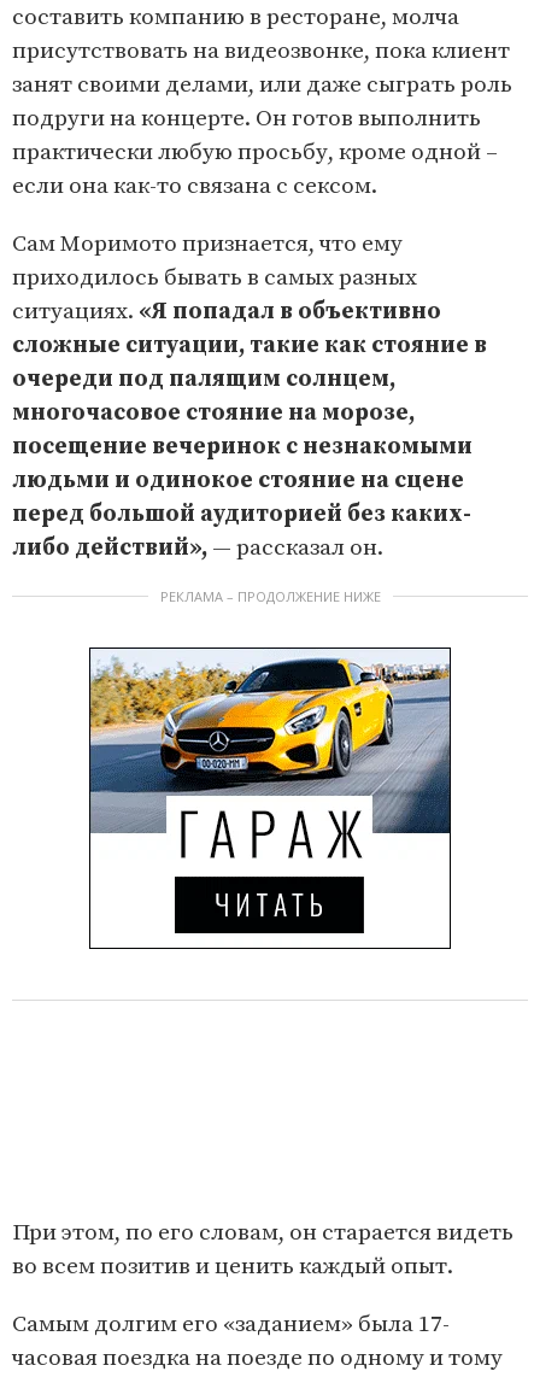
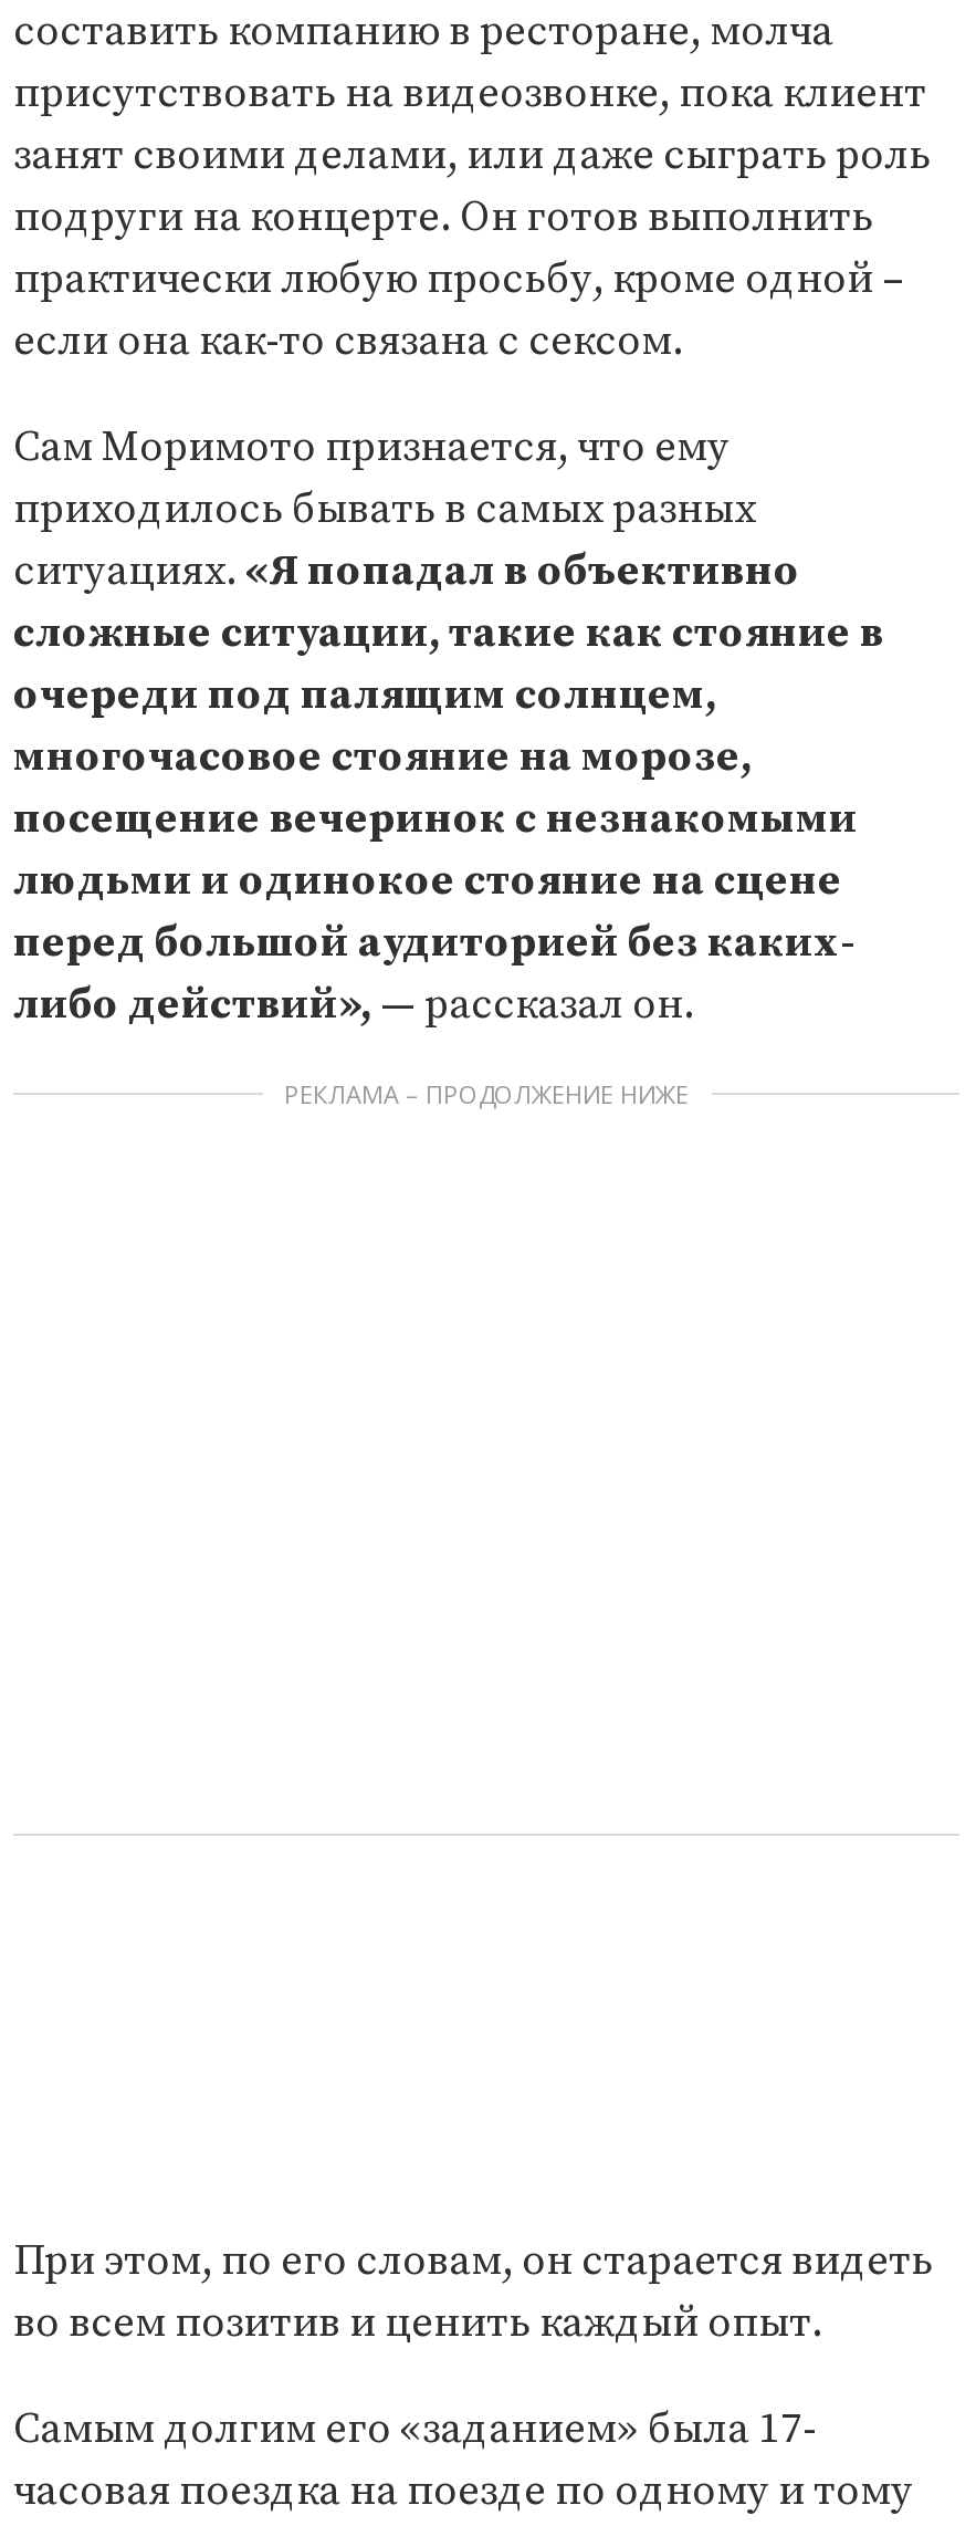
[88,646,452,950] [image] -> none

